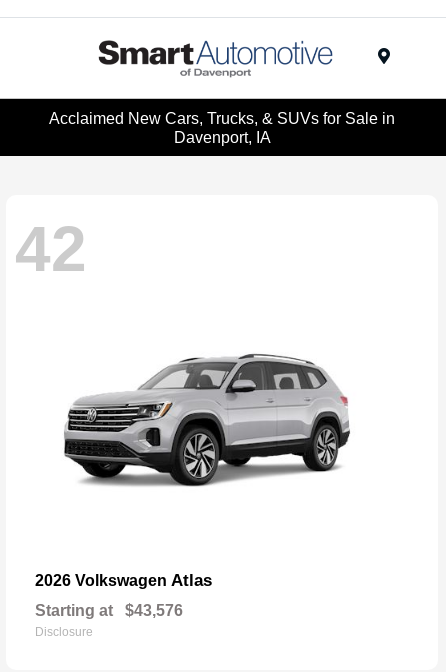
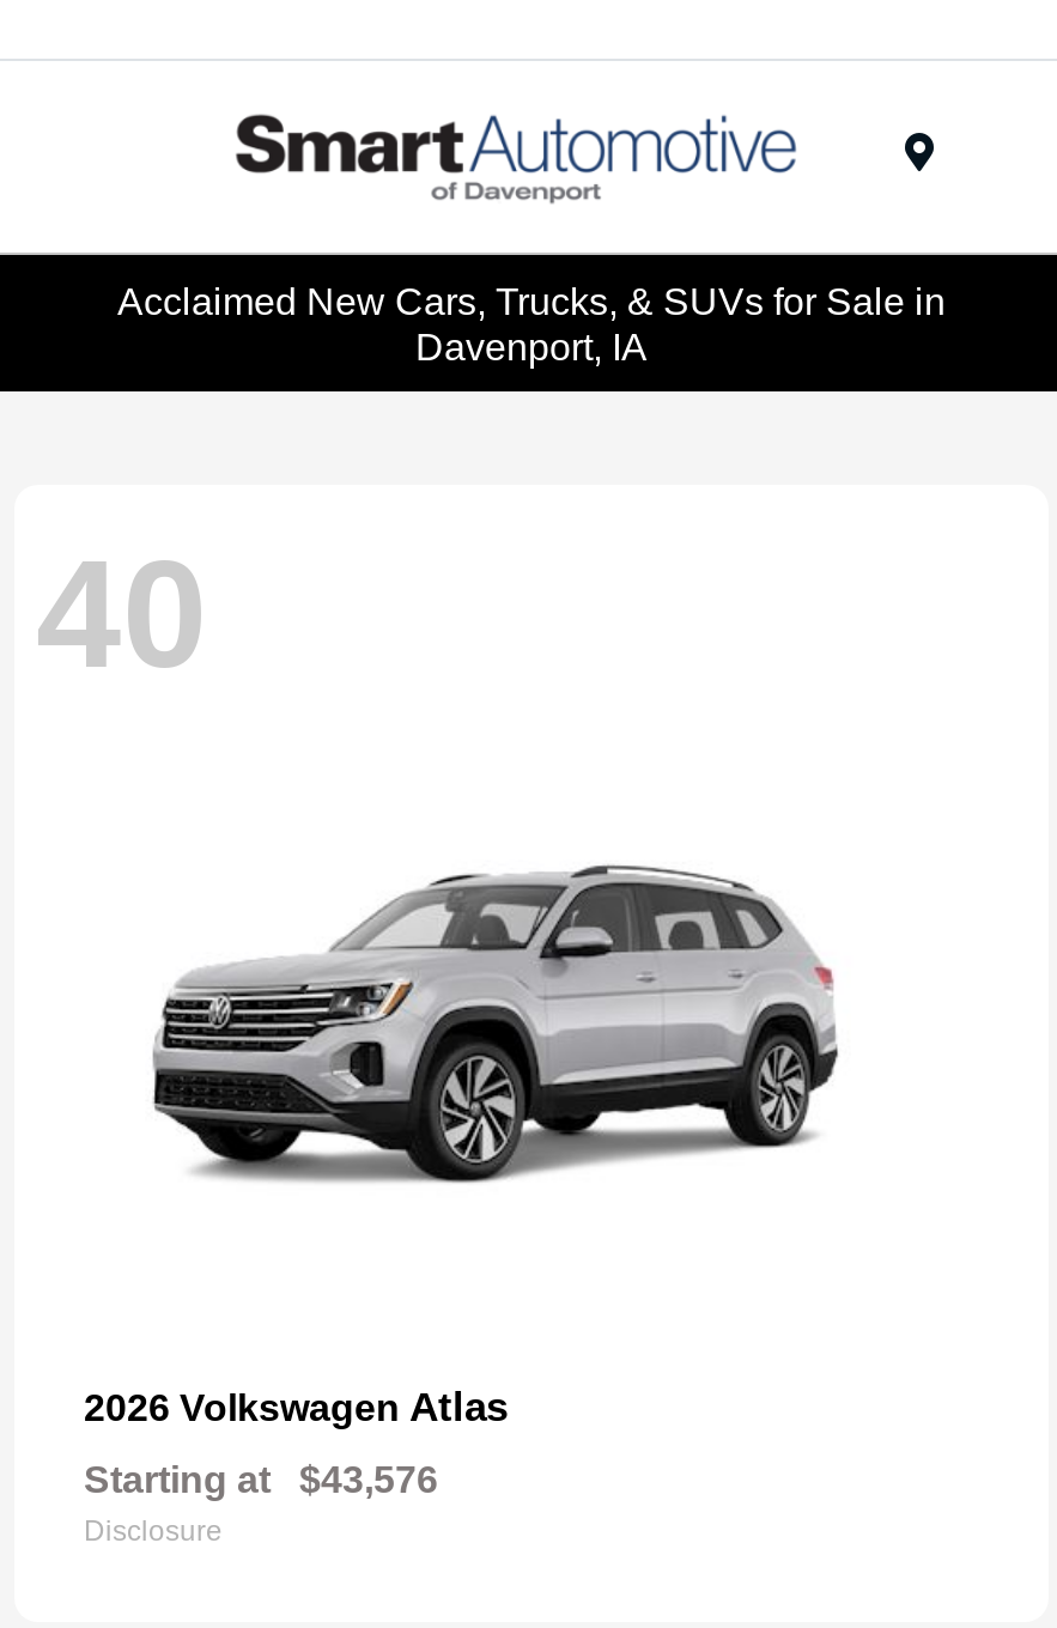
[15,213,87,285] 42 -> [36,527,208,700] 40

